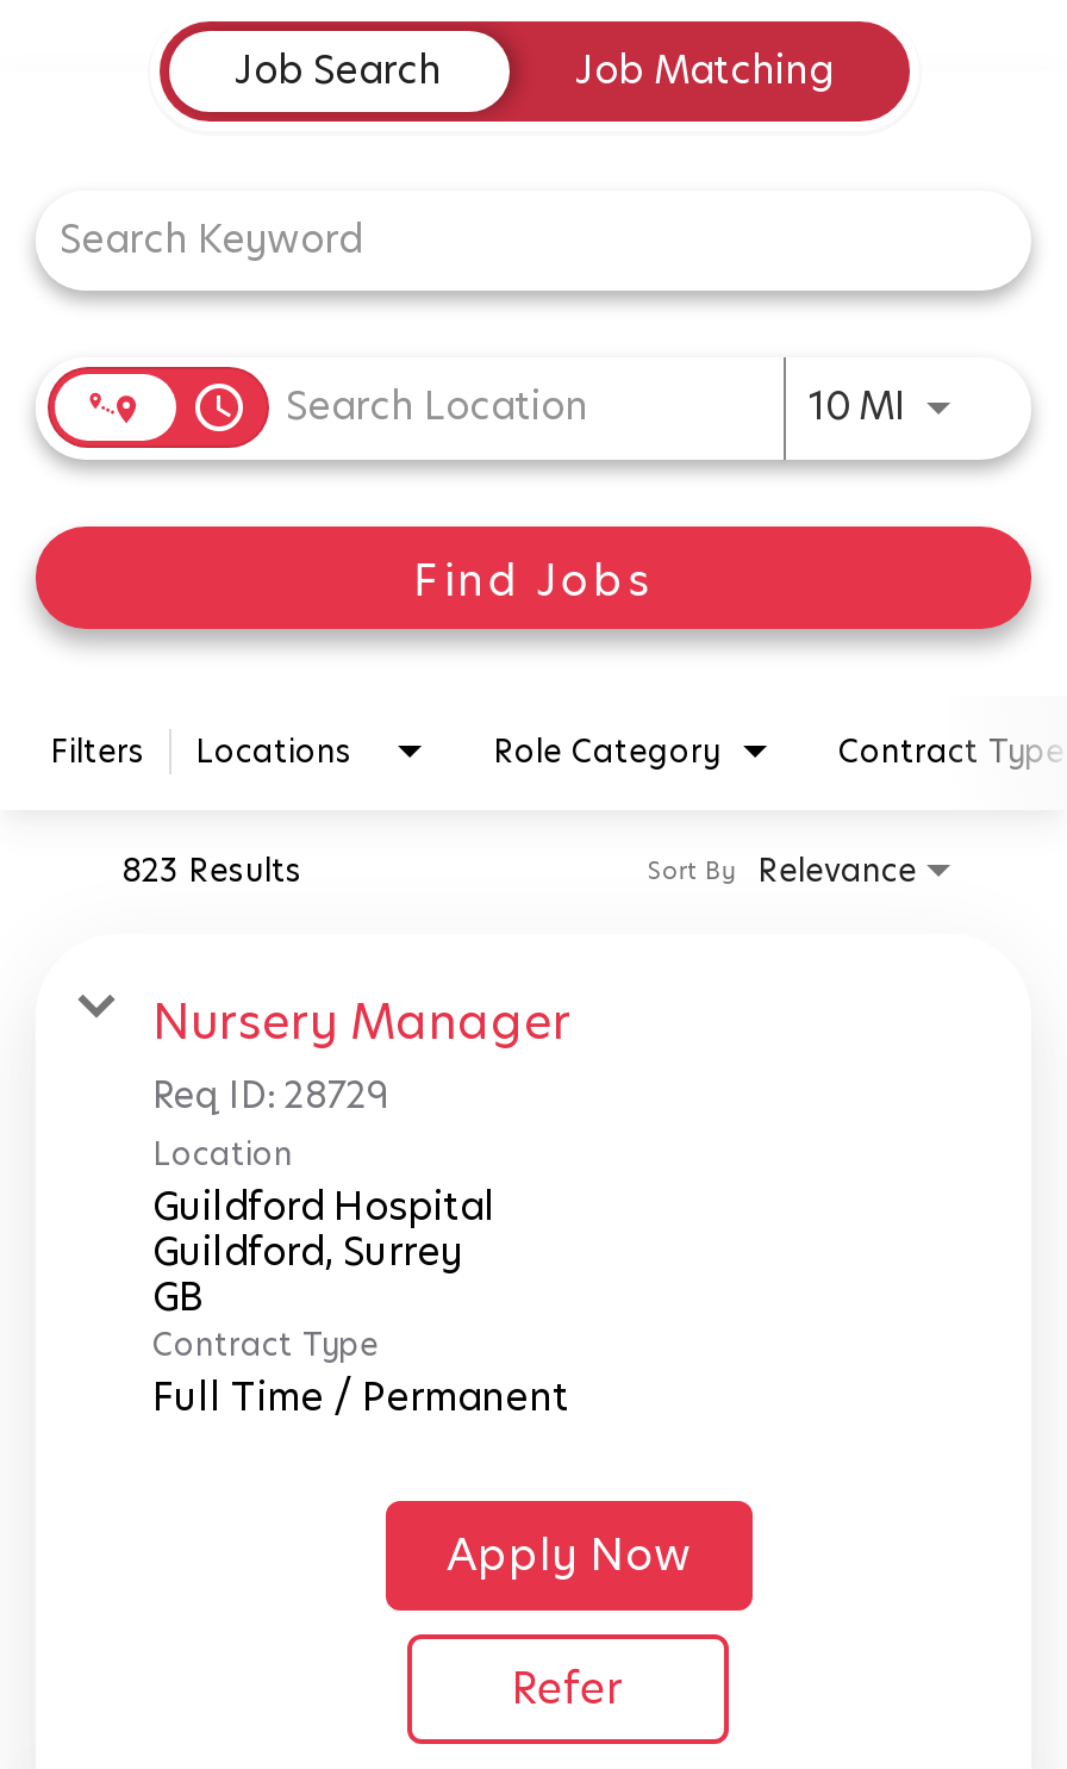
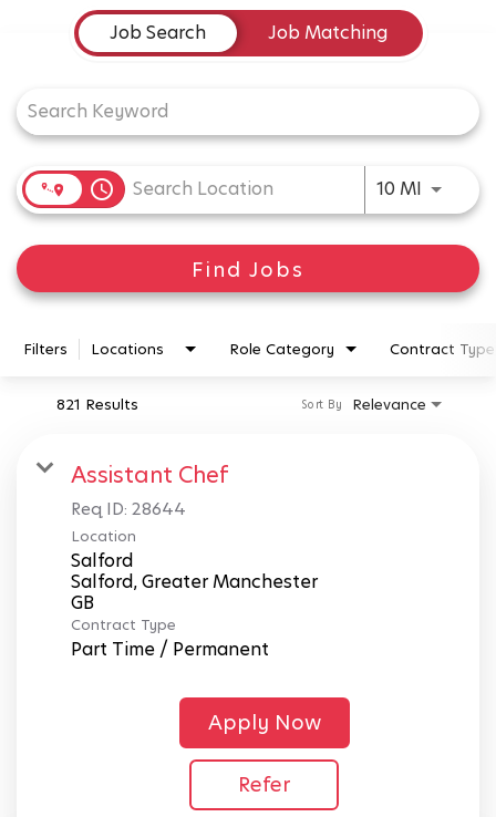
[121,847,302,893] 823 Results -> [56,394,138,415] 821 Results
[152,988,572,1119] Nursery Manager | Req ID: 28729 -> [71,459,228,520] Assistant Chef | Req ID: 28644
[152,1179,495,1279] Guildford Hospital | Guildford, Surrey -> [71,548,318,594] Salford | Salford, Greater Manchester
[152,1369,569,1424] Full Time / Permanent -> [71,636,269,662] Part Time / Permanent

